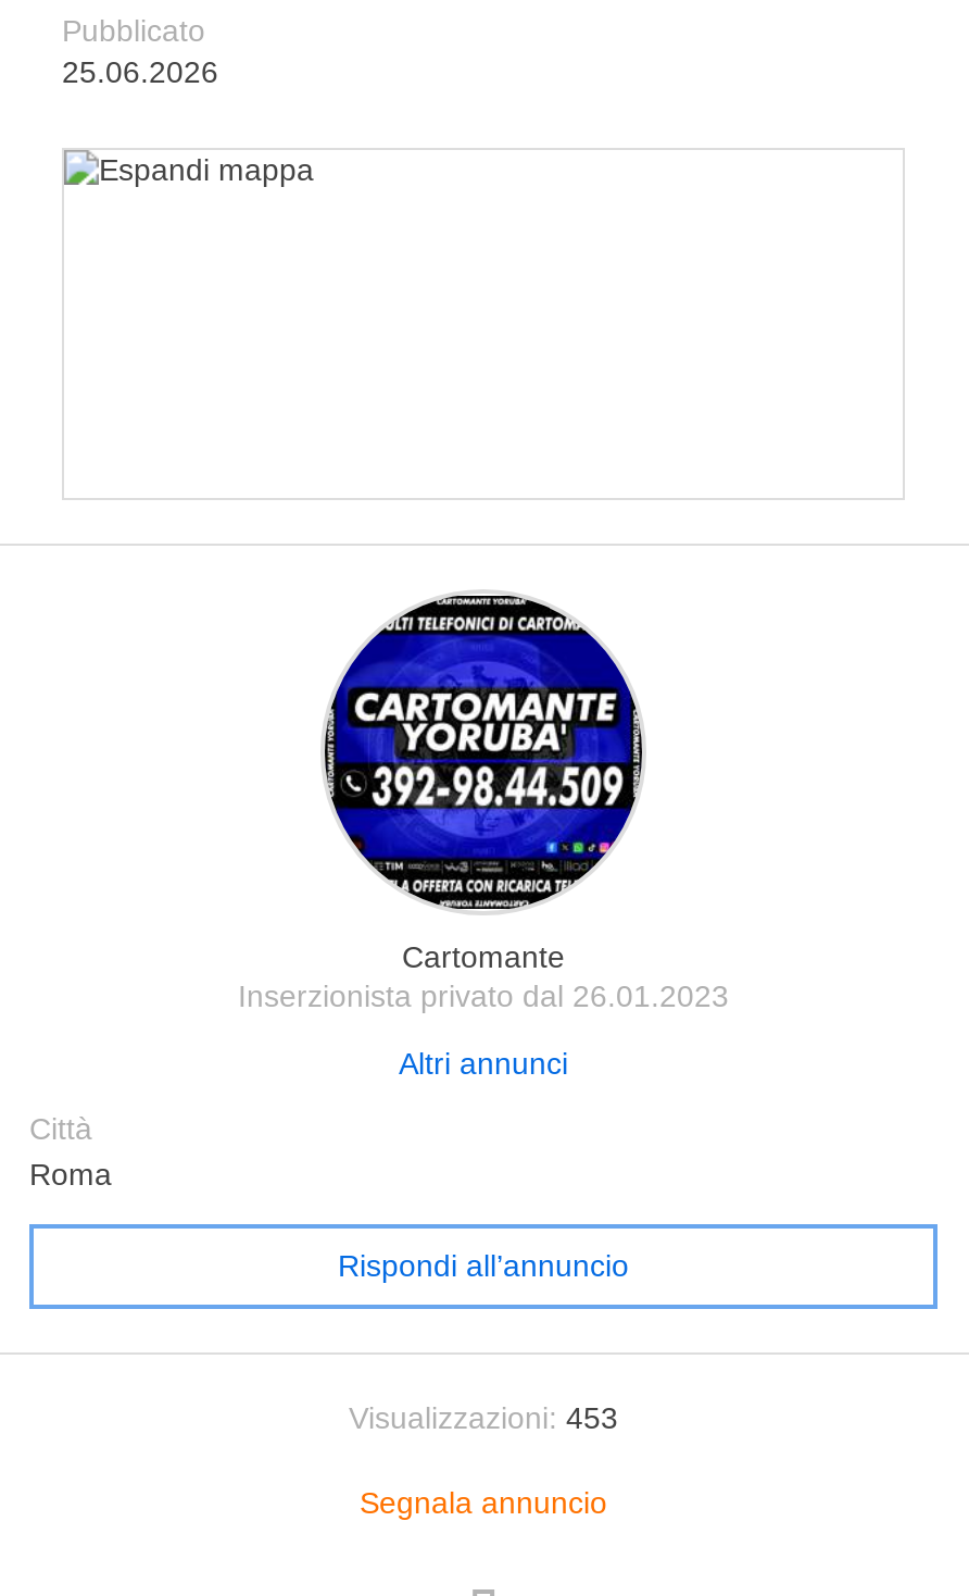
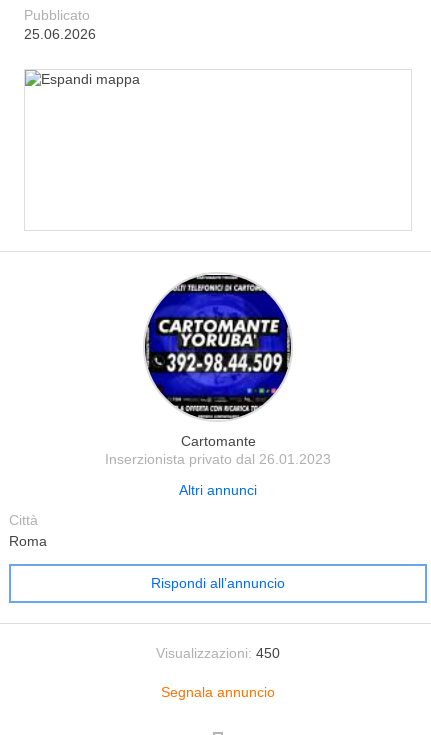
[349,1400,618,1435] Visualizzazioni: 453 -> [156,645,280,661] Visualizzazioni: 450

